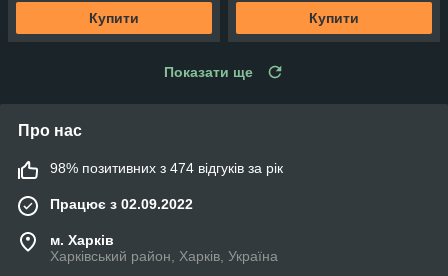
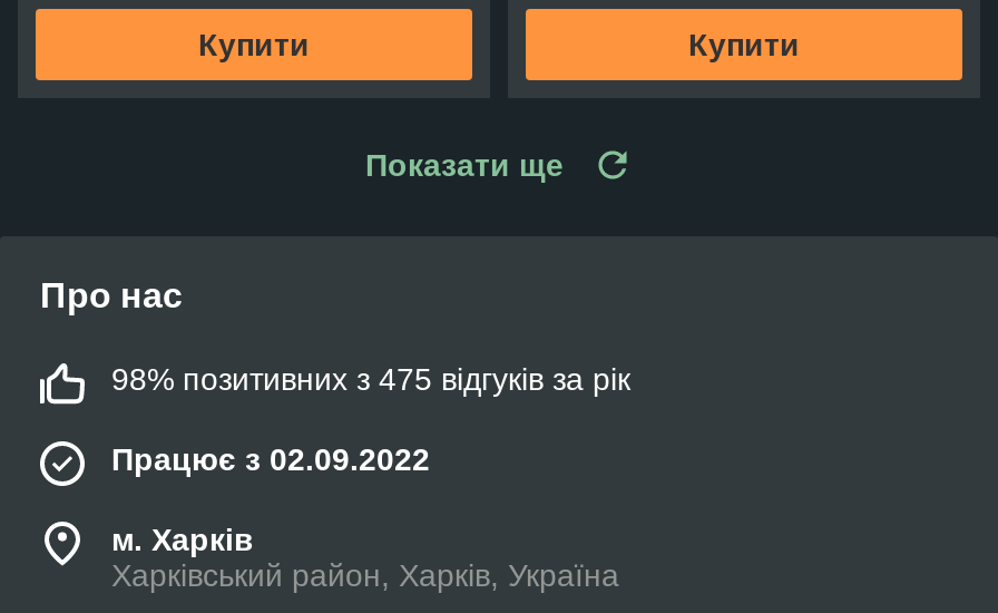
[50,160,283,176] 98% позитивних з 474 відгуків за рік -> [111,362,630,398] 98% позитивних з 475 відгуків за рік

